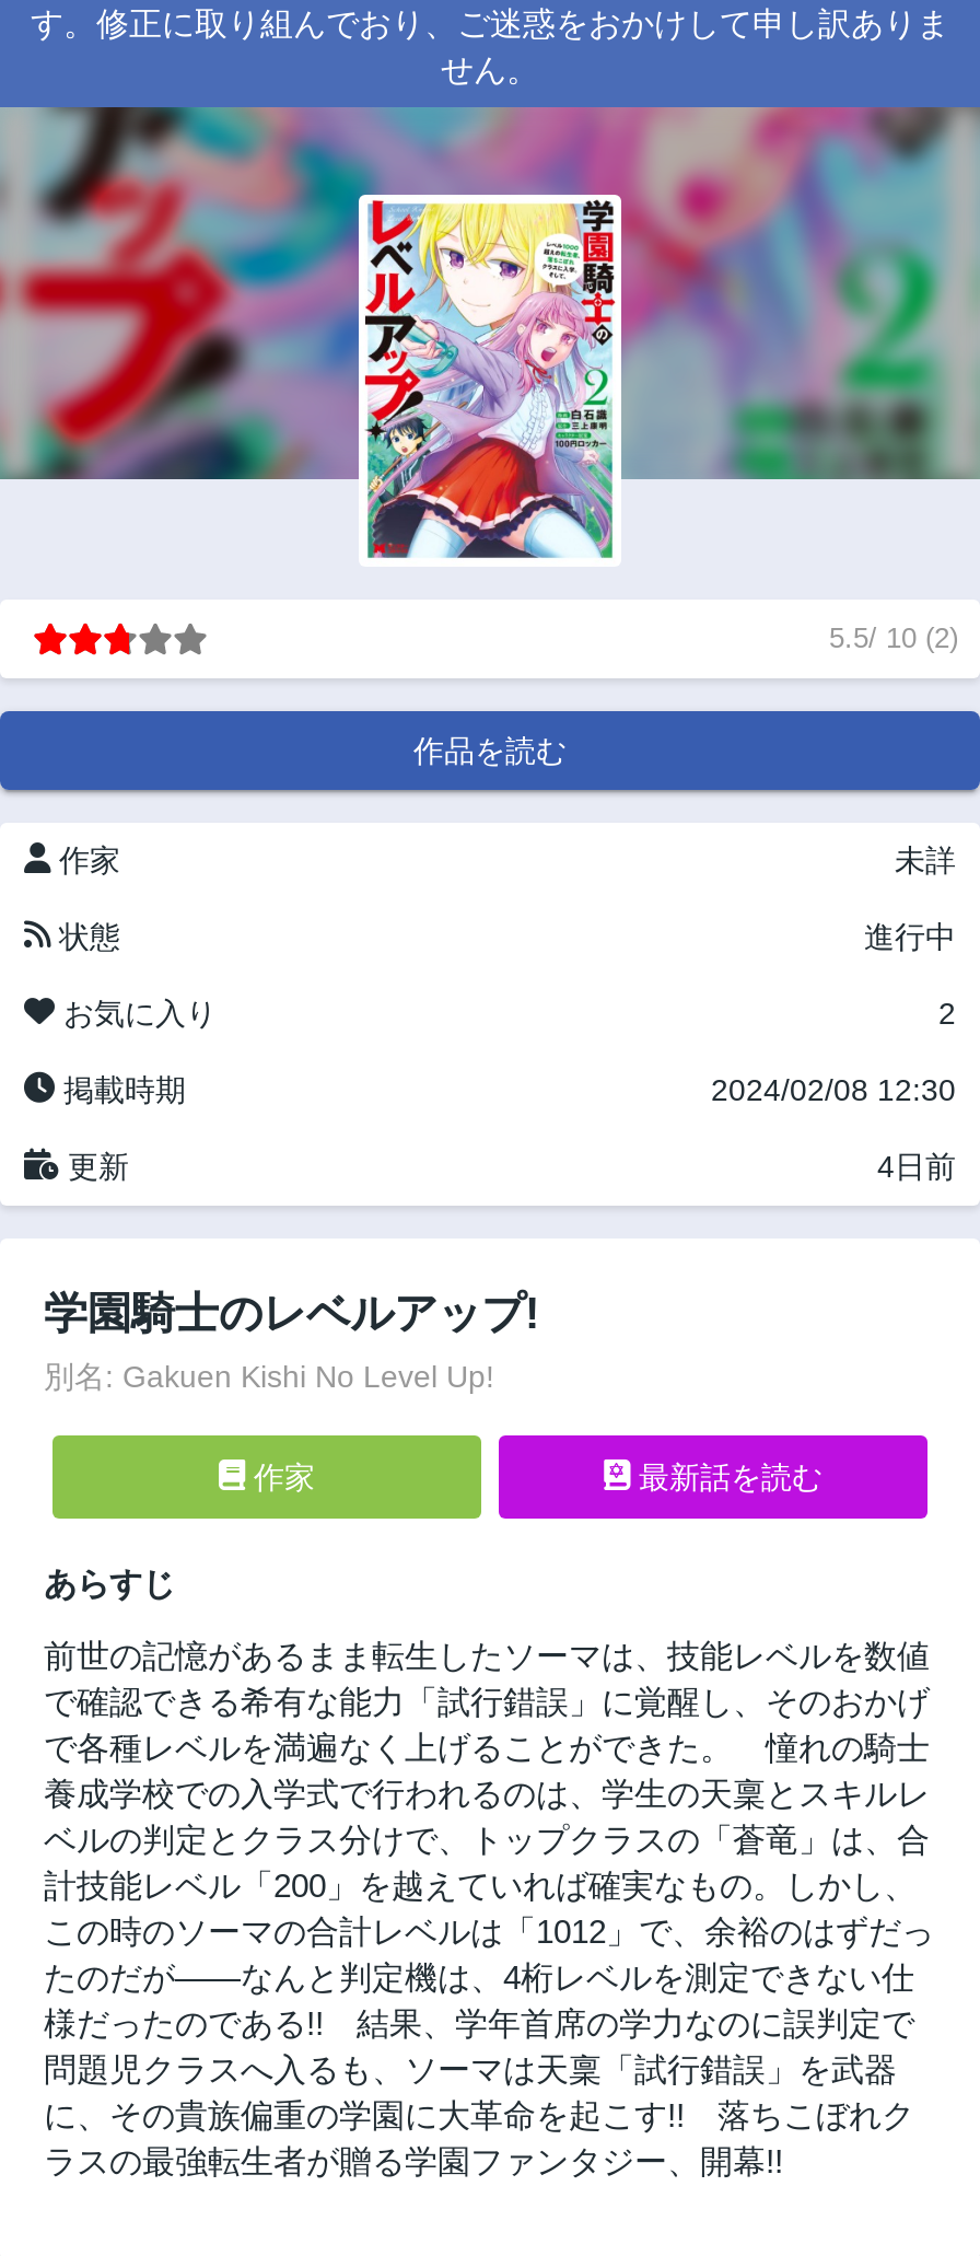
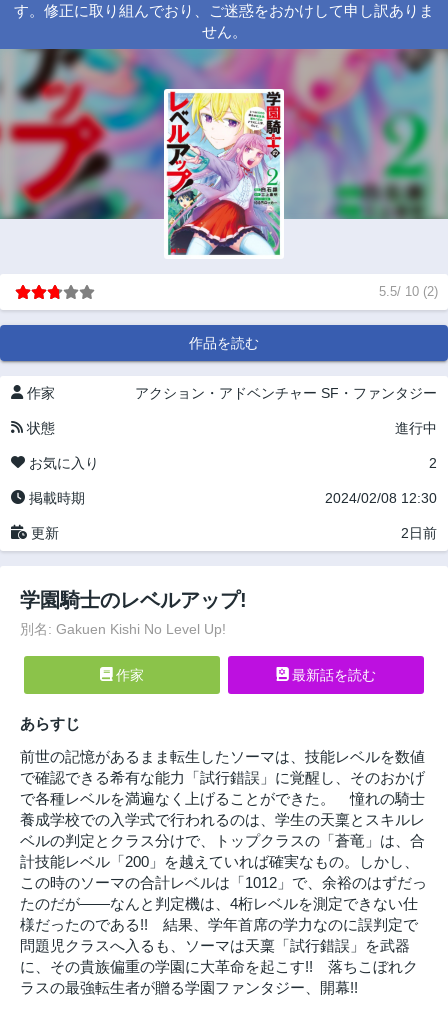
[895,843,956,878] 未詳 -> [135,385,437,401] アクション・アドベンチャー SF・ファンタジー
[877,1149,956,1184] 4日前 -> [401,525,437,541] 2日前

